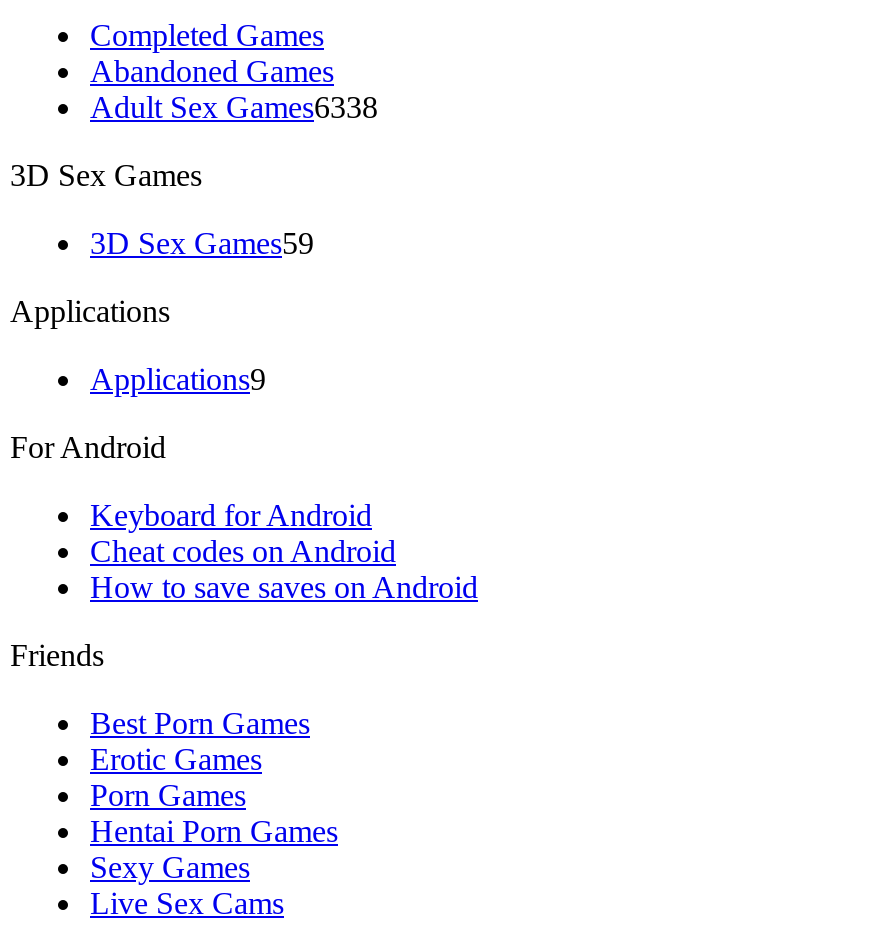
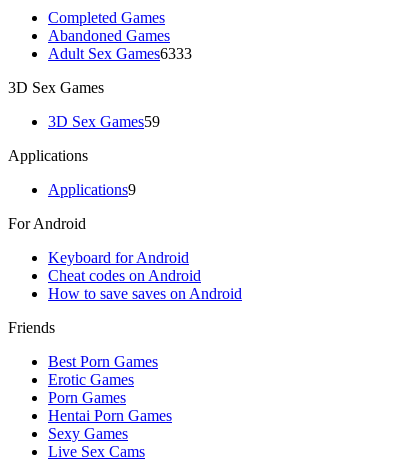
[90,91,378,125] Adult Sex Games6338 -> [48,45,192,62] Adult Sex Games6333

